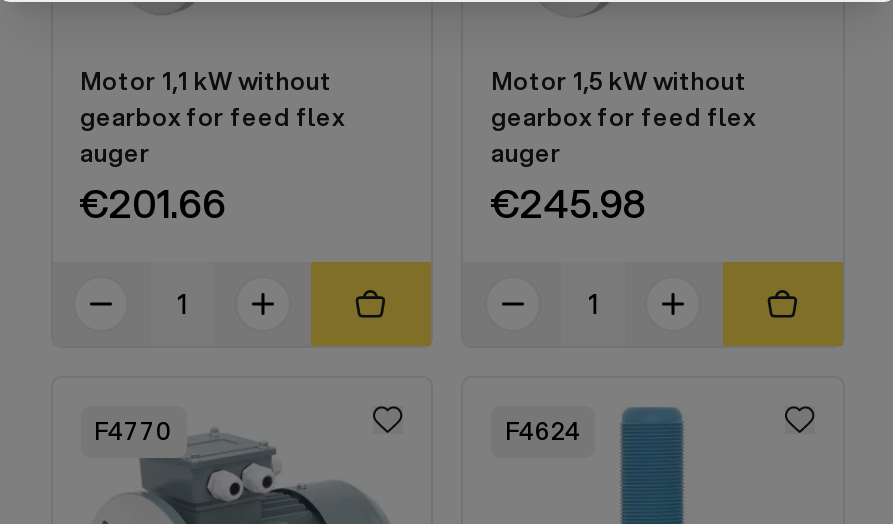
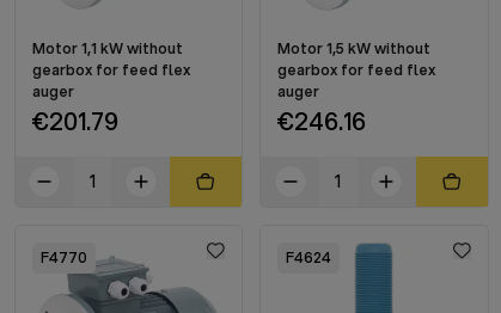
[80,173,226,231] €201.66 -> [32,104,118,138] €201.79
[491,173,647,231] €245.98 -> [277,104,366,138] €246.16

